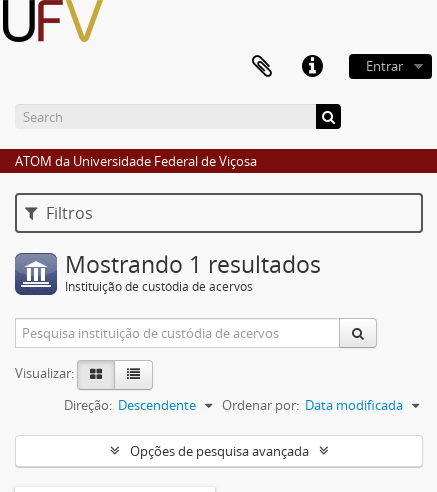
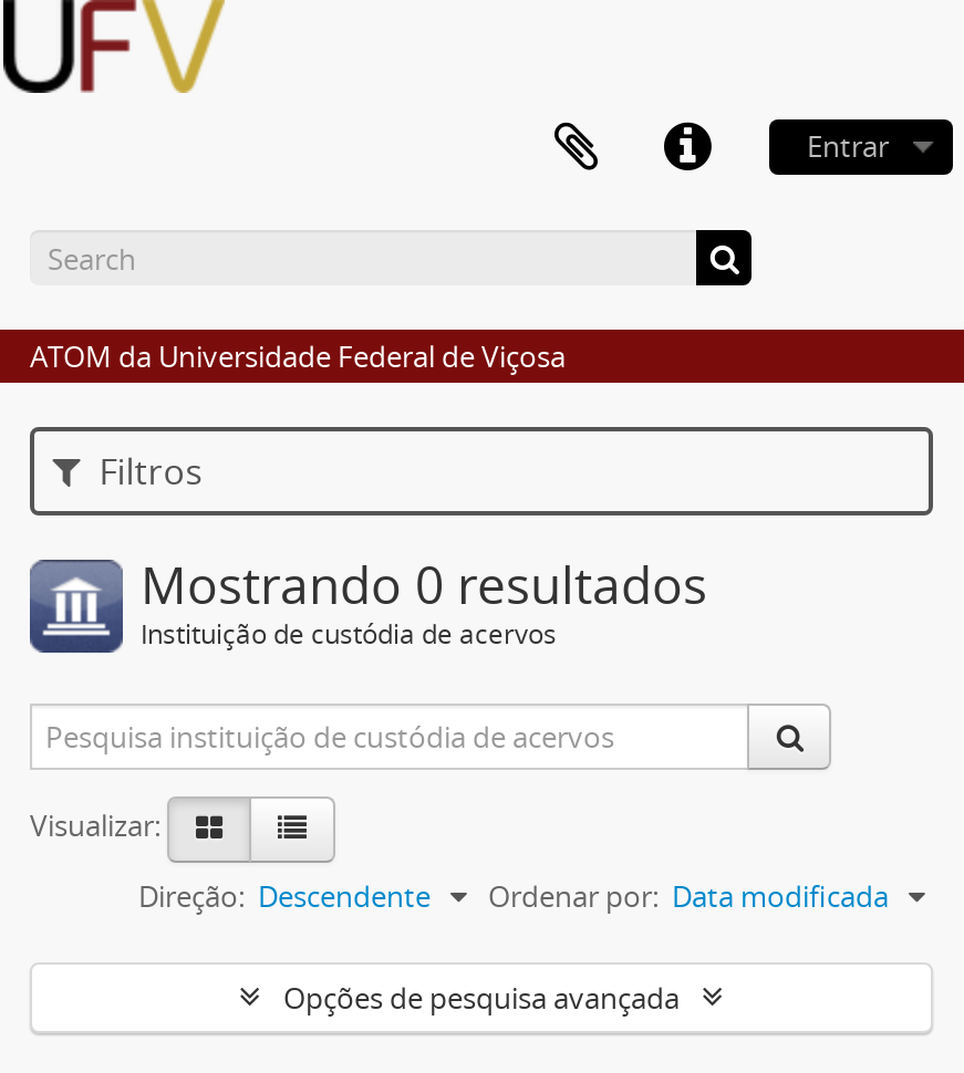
[65,249,321,280] Mostrando 1 resultados -> [141,551,707,619] Mostrando 0 resultados

